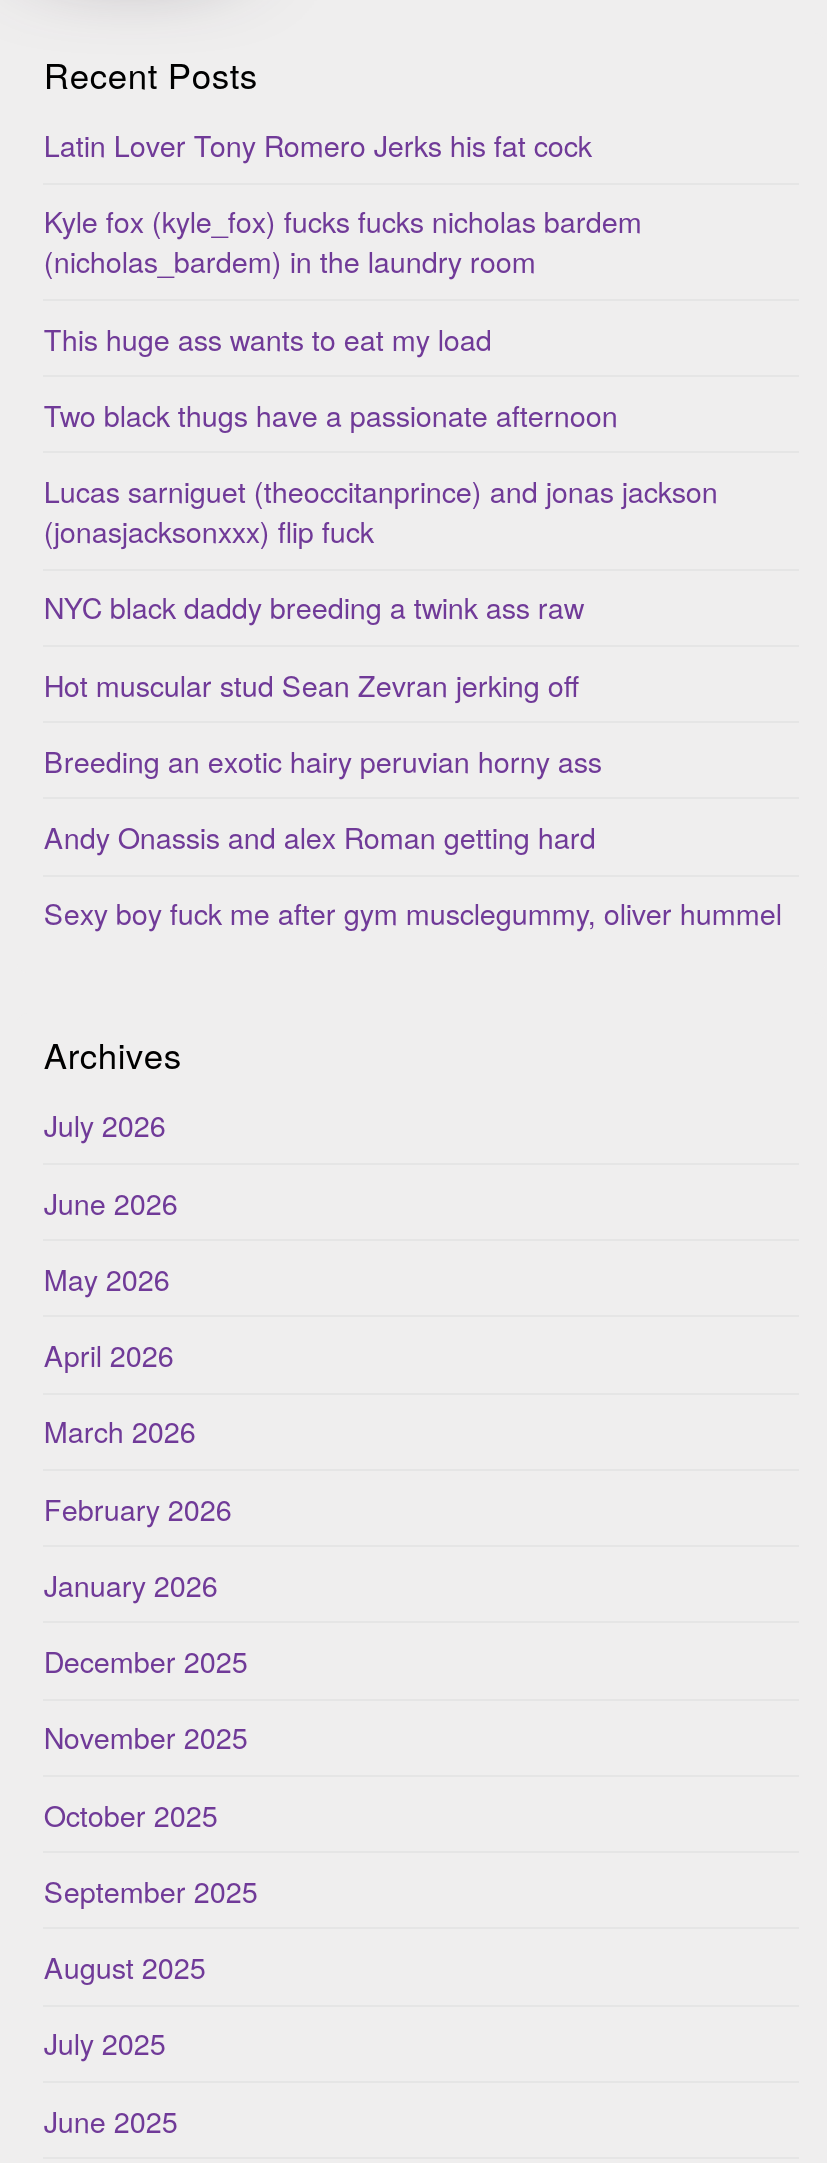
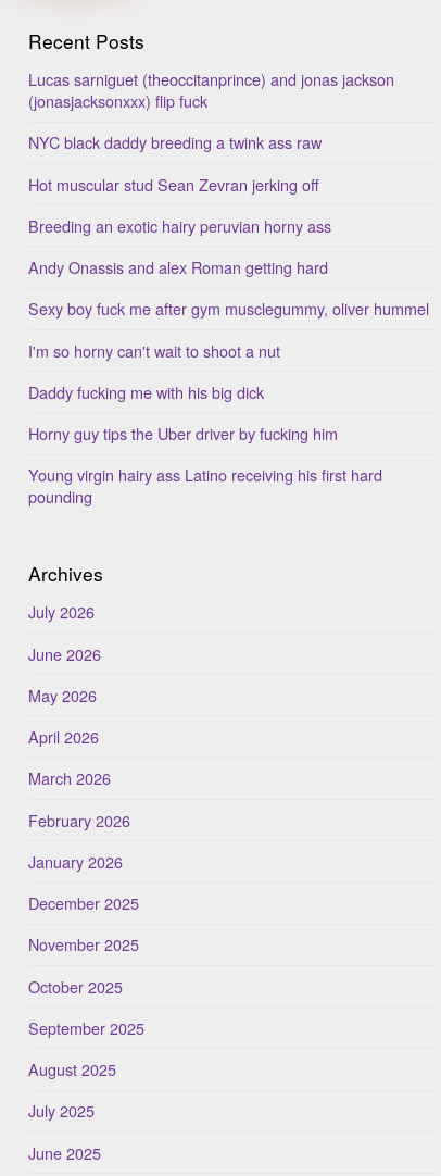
[44,123,642,435] Latin Lover Tony Romero Jerks his fat cock | Kyle fox (kyle_fox) fucks fucks nicholas bardem | (nicholas_bardem) in the laundry room | This huge ass wants to eat my load | Two black thugs have a passionate afternoon -> none
moved [44,469,782,934] -> [29,67,429,320]: Lucas sarniguet (theoccitanprince) and jonas jackson | (jonasjacksonxxx) flip fuck | NYC black daddy breeding a twink ass raw | Hot muscular stud Sean Zevran jerking off | Breeding an exotic hairy peruvian horny ass | Andy Onassis and alex Roman getting hard | Sexy boy fuck me after gym musclegummy, oliver hummel
none -> [29,339,383,508] I'm so horny can't wait to shoot a nut | Daddy fucking me with his big dick | Horny guy tips the Uber driver by fucking him | Young virgin hairy ass Latino receiving his first hard | pounding

